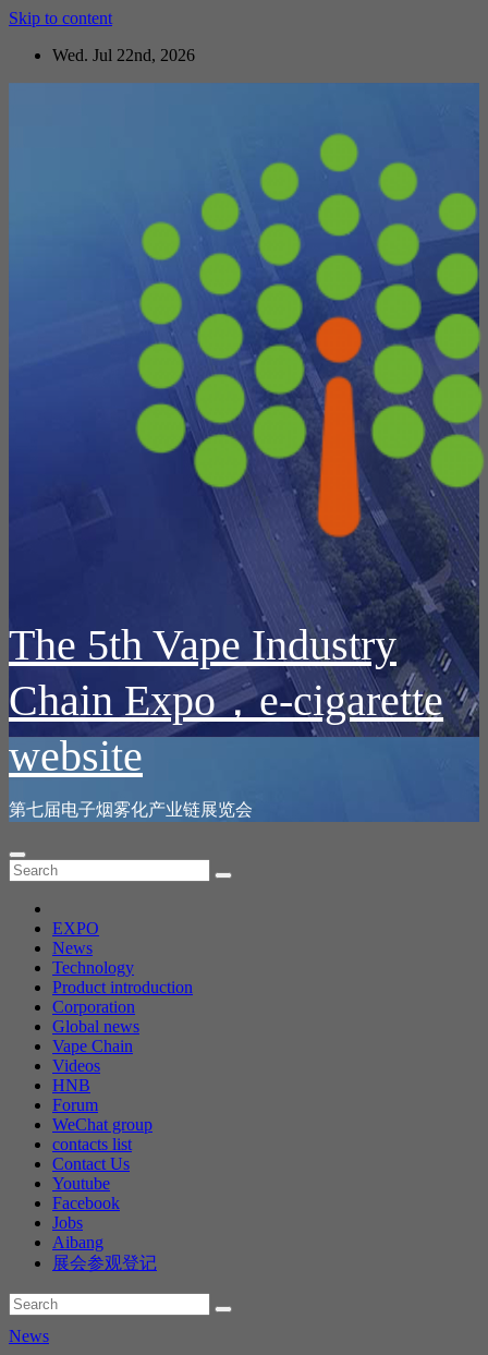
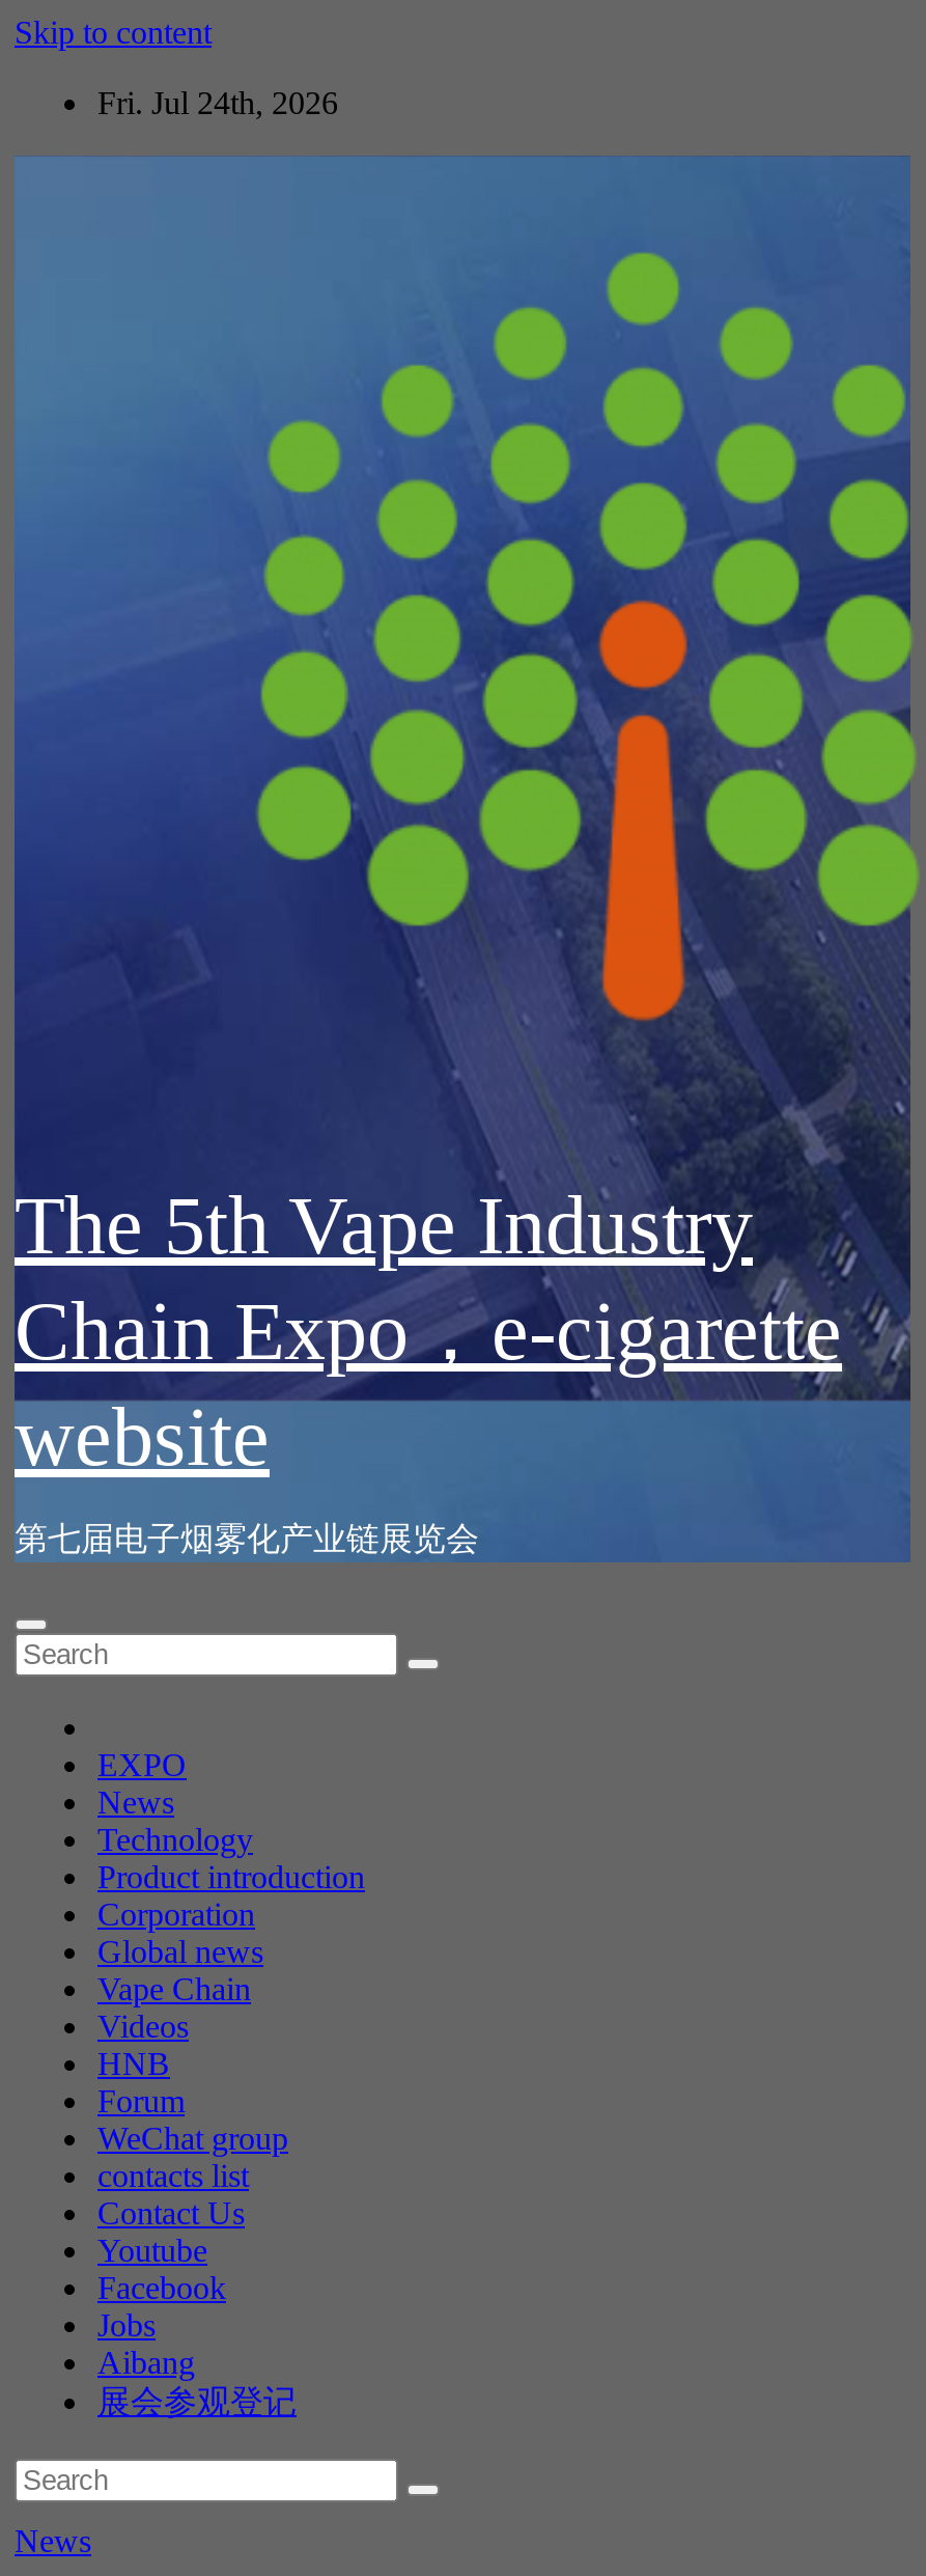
[52,46,195,64] Wed. Jul 22nd, 2026 -> [97,85,338,120] Fri. Jul 24th, 2026

